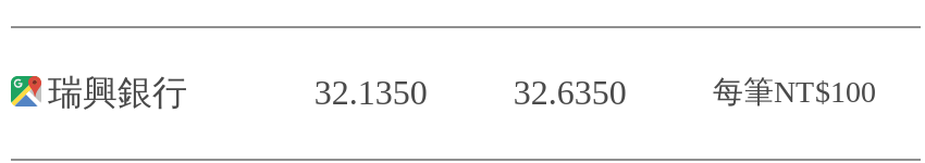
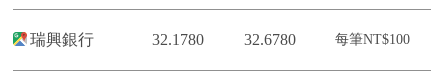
[314,74,427,111] 32.1350 -> [152,31,204,48] 32.1780
[513,74,627,111] 32.6350 -> [244,31,296,48] 32.6780

